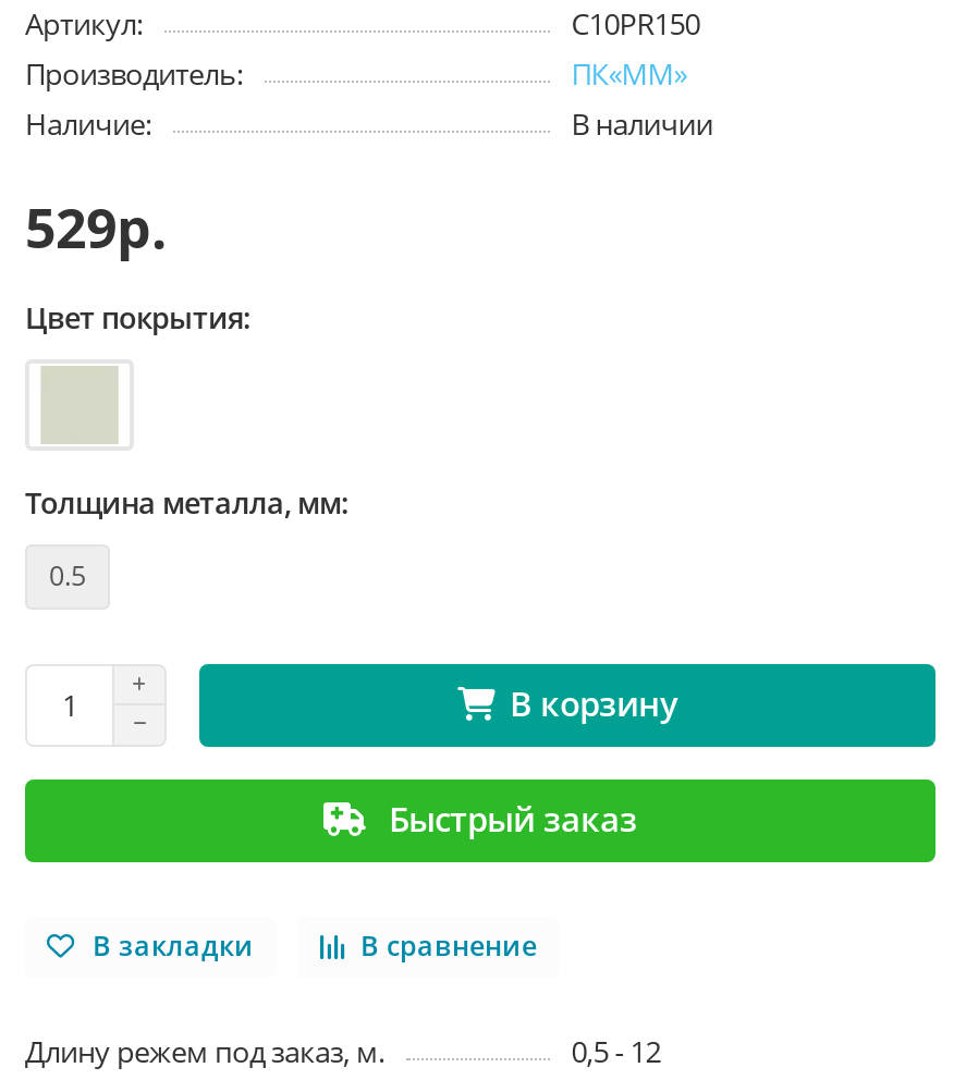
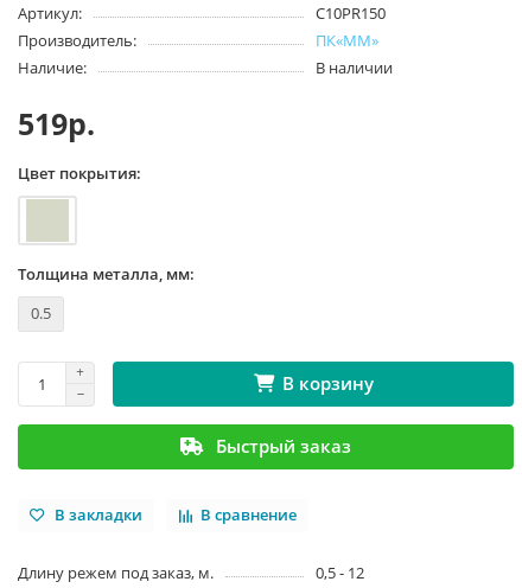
[25,190,167,264] 529р. -> [18,103,95,144] 519р.

